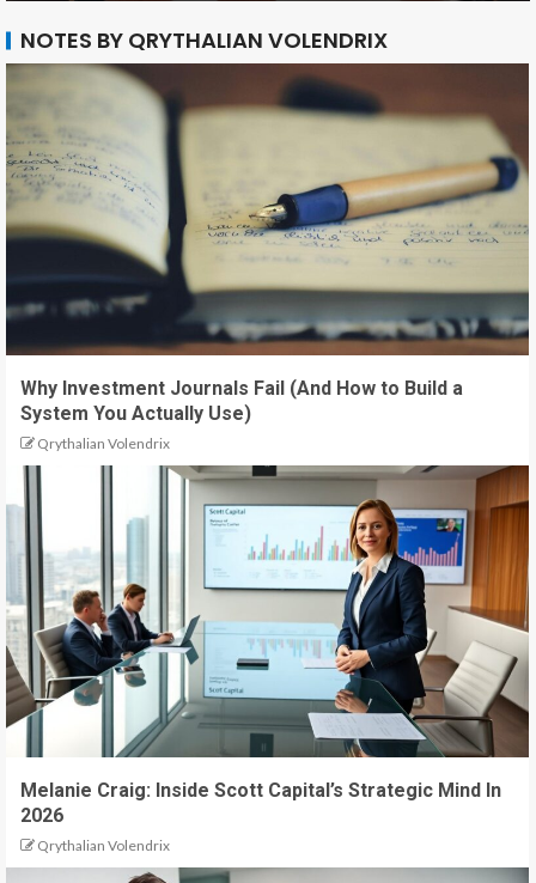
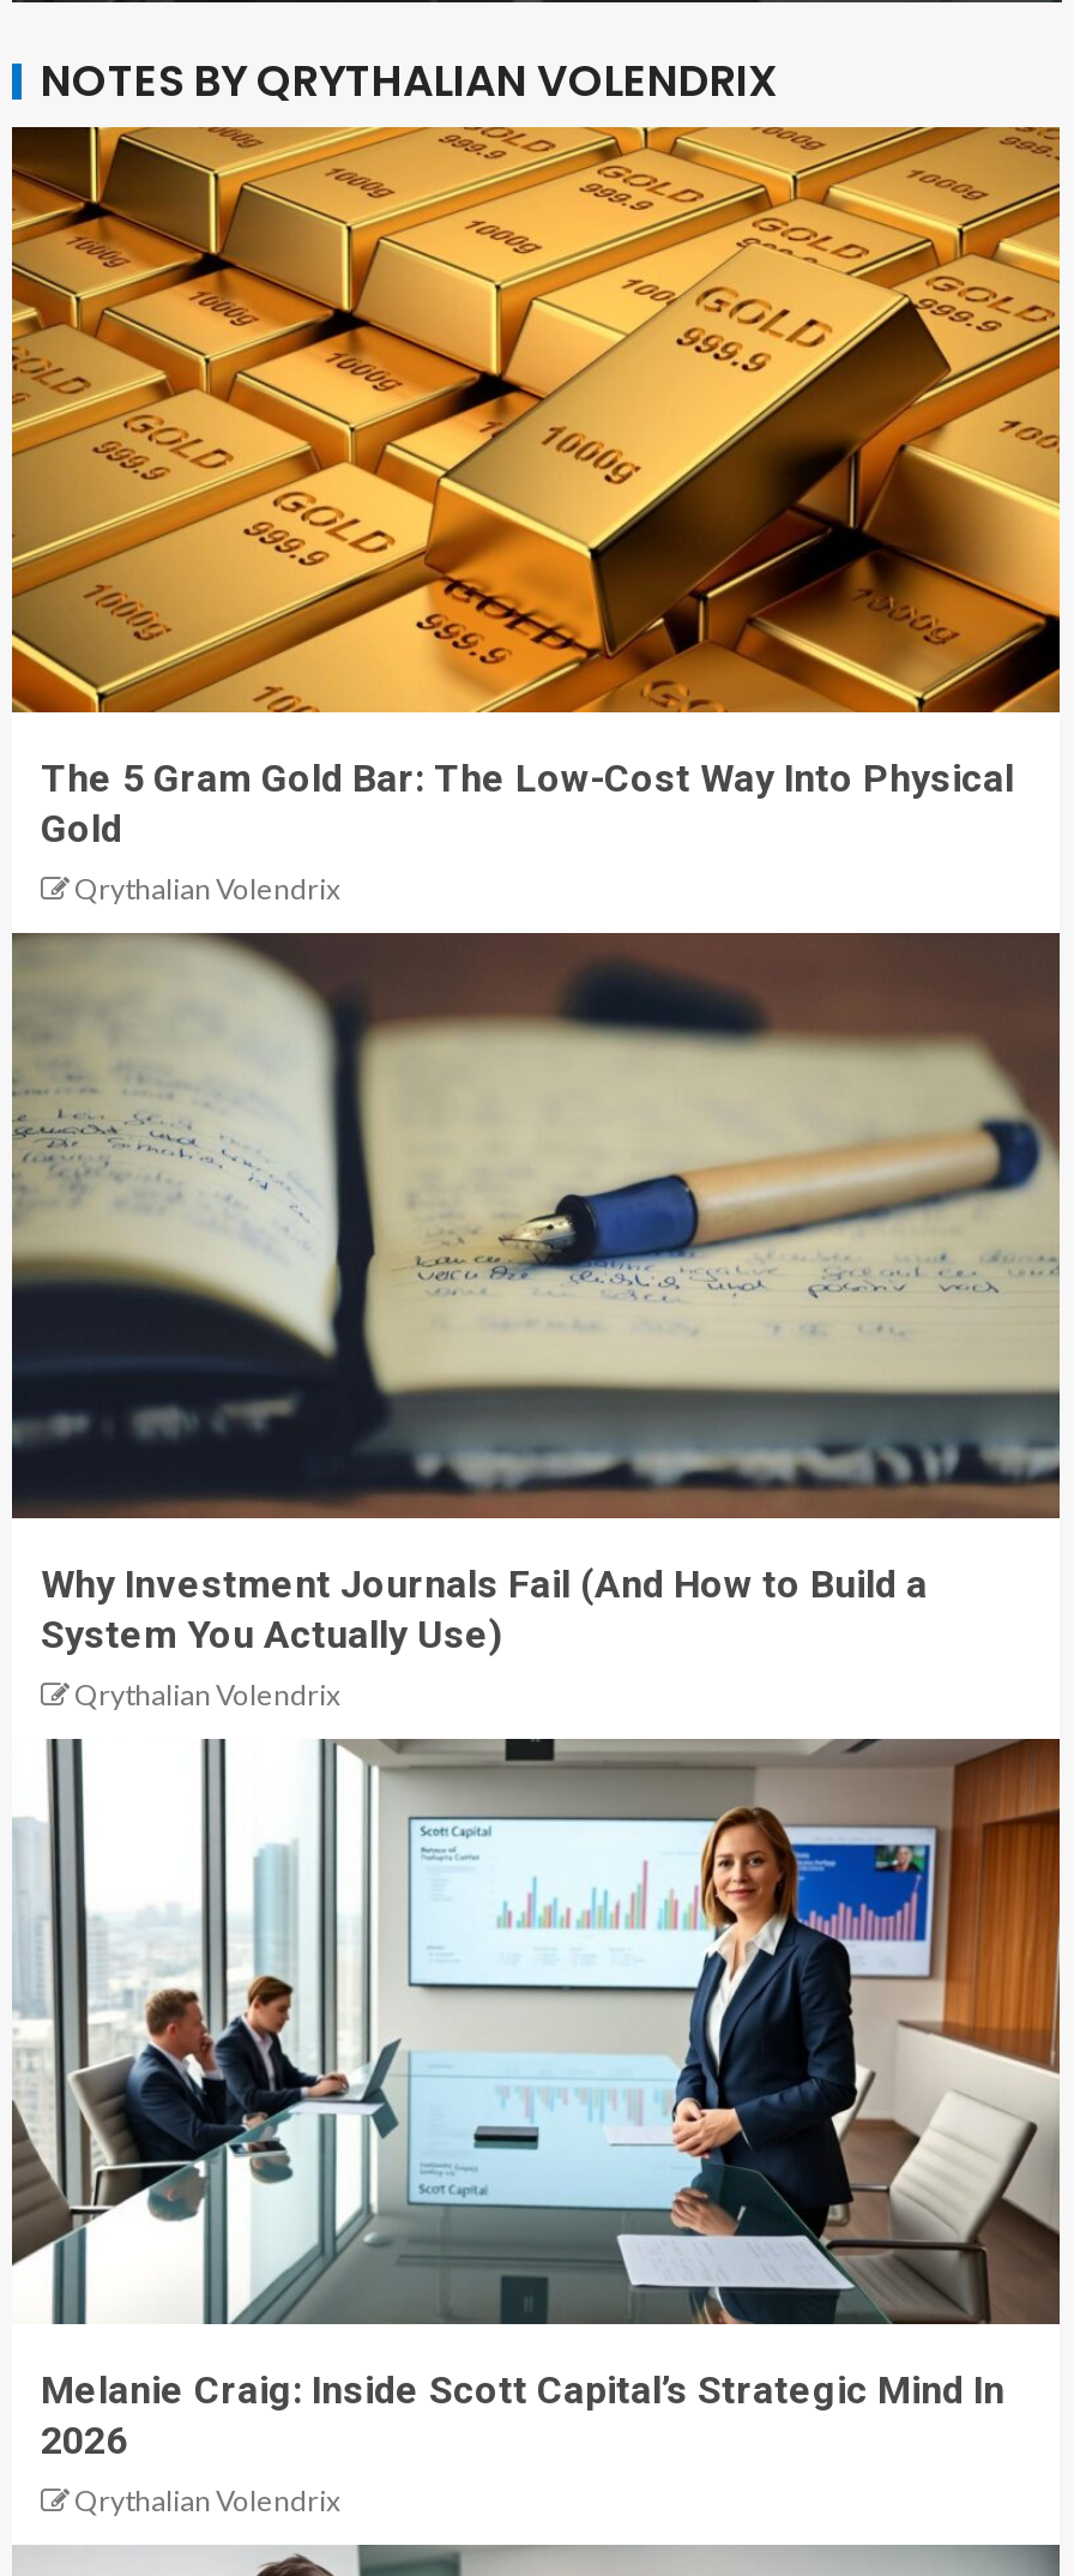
none -> [10,125,1062,906] [image] | The 5 Gram Gold Bar: The Low-Cost Way Into Physical | Gold | Qrythalian Volendrix

